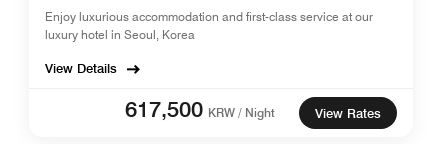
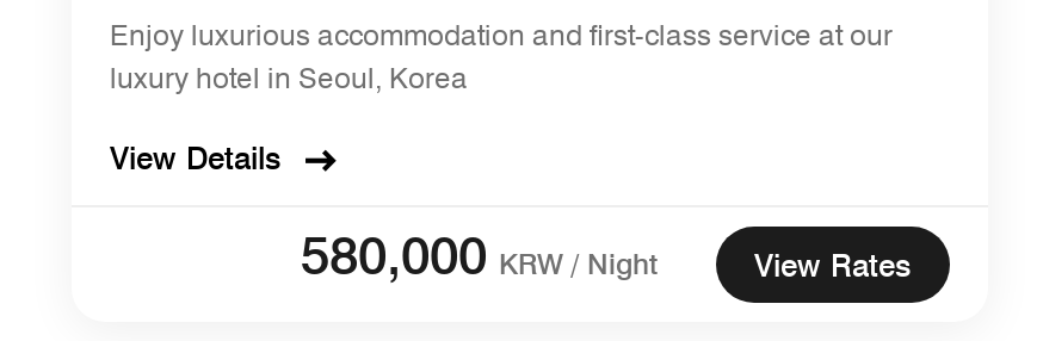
[125,96,275,122] 617,500 KRW / Night -> [301,224,659,286] 580,000 KRW / Night

